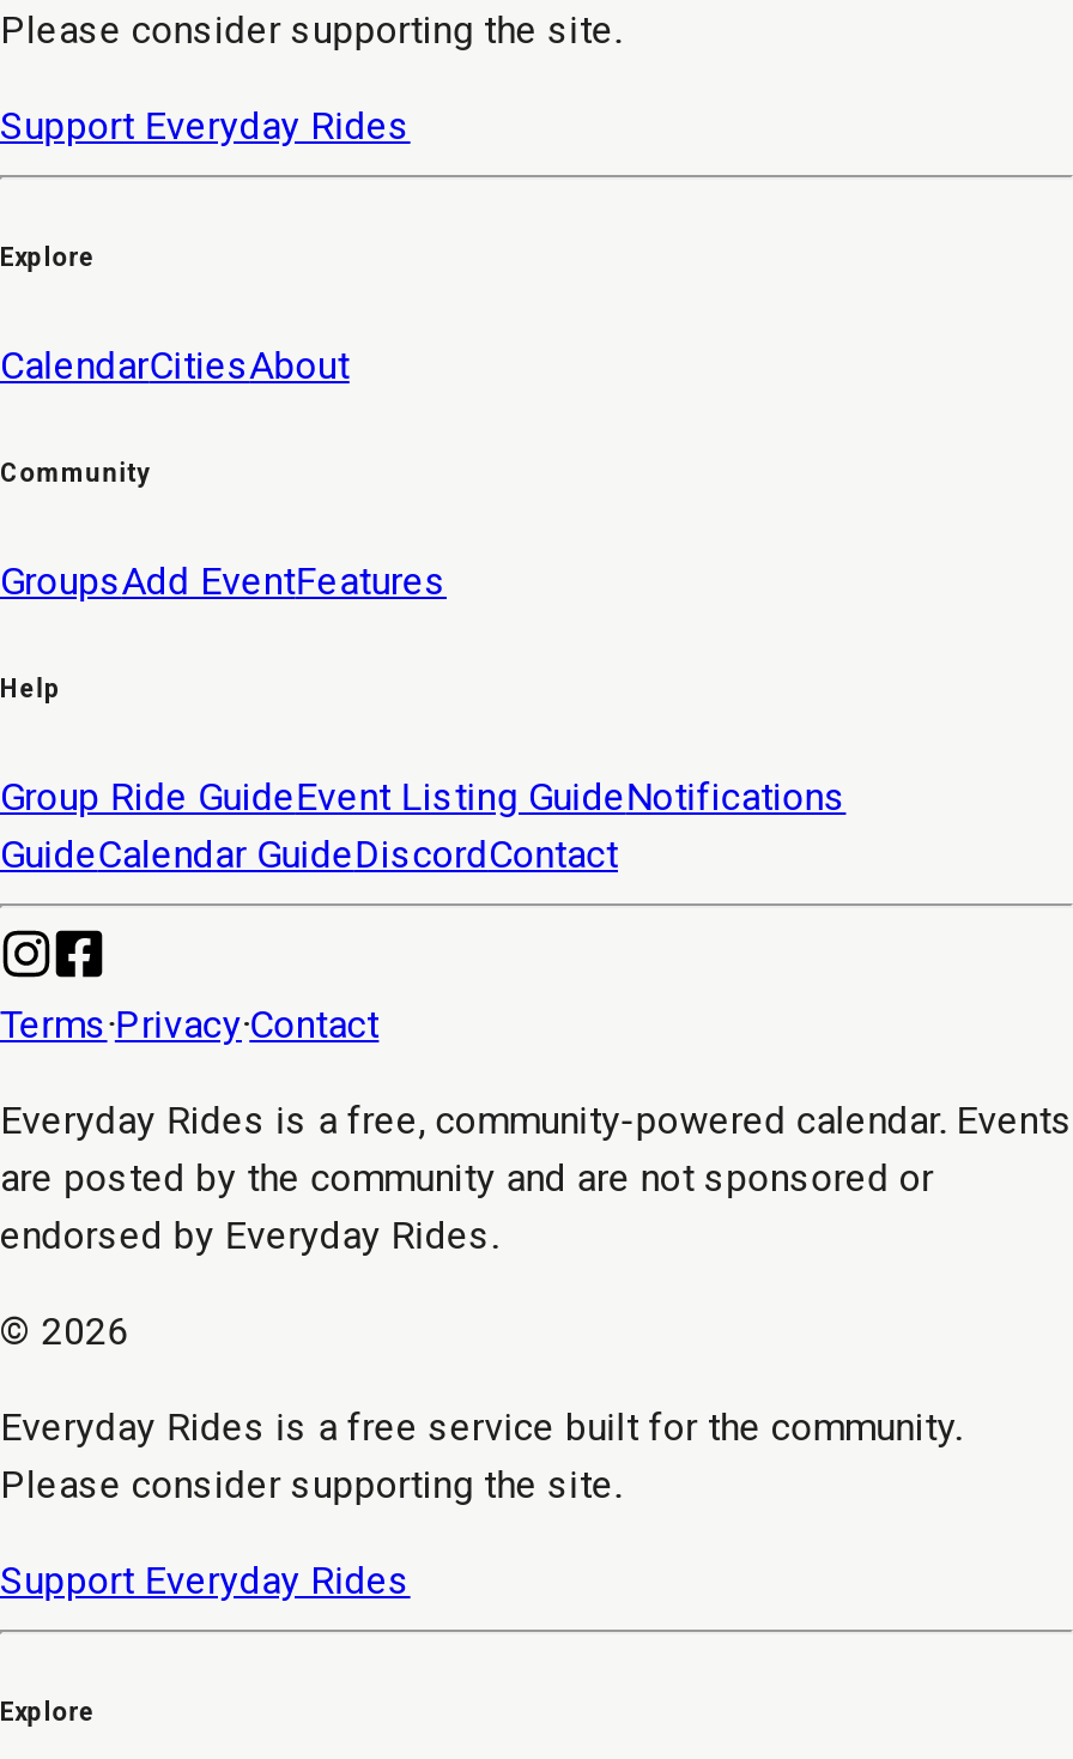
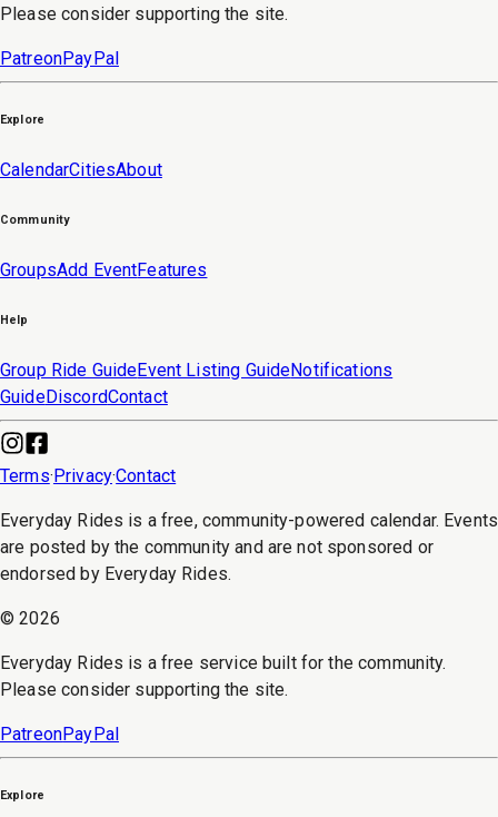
[0,103,410,148] Support Everyday Rides -> [0,48,119,69] PatreonPayPal
[0,831,618,876] GuideCalendar GuideDiscordContact -> [0,386,168,407] GuideDiscordContact
[0,1557,410,1603] Support Everyday Rides -> [0,723,119,744] PatreonPayPal

